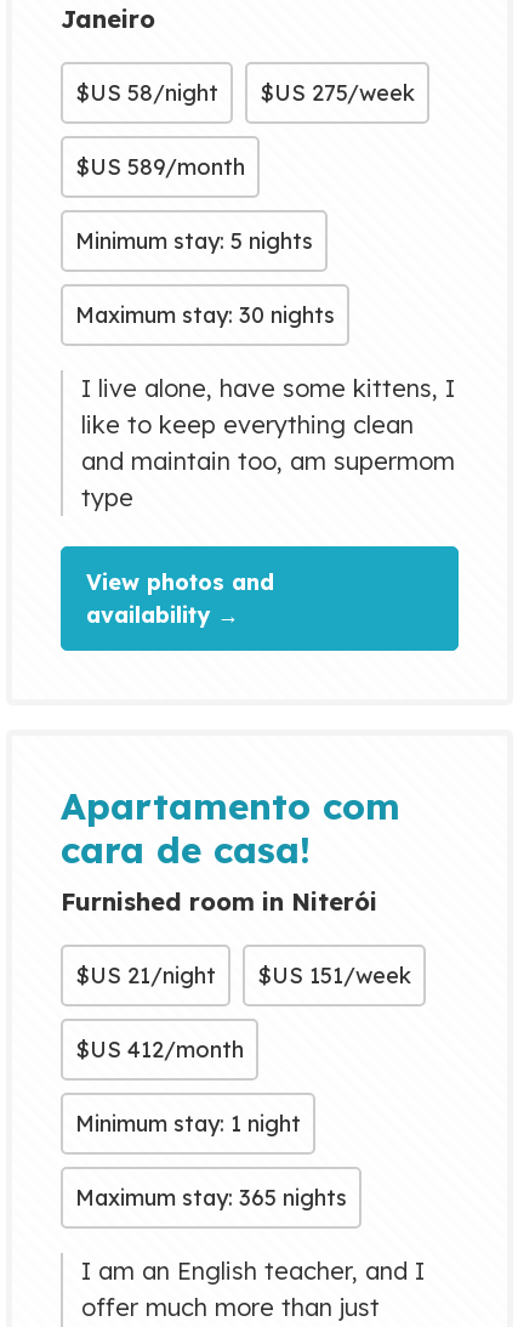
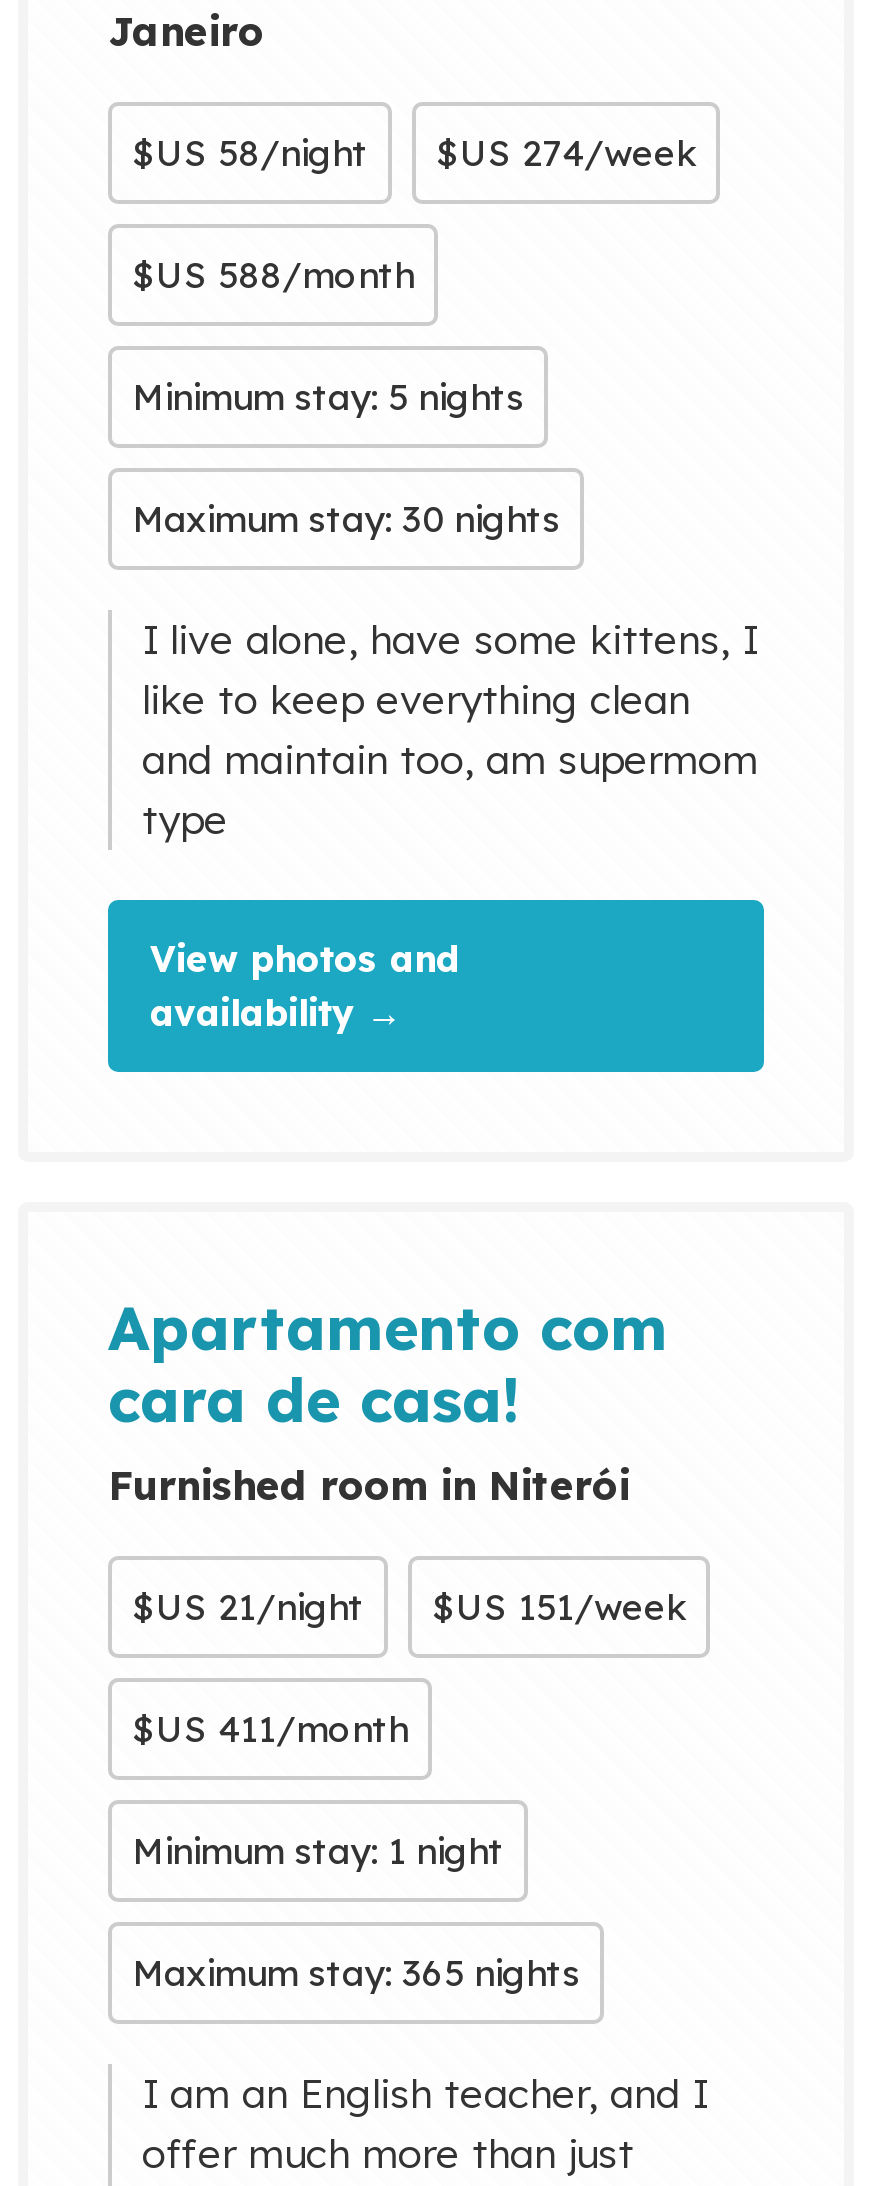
[75,79,415,107] $US 58/night $US 275/week -> [132,130,696,176] $US 58/night $US 274/week
[75,153,245,181] $US 589/month -> [132,252,414,298] $US 588/month
[75,1036,244,1064] $US 412/month -> [132,1706,408,1752] $US 411/month

